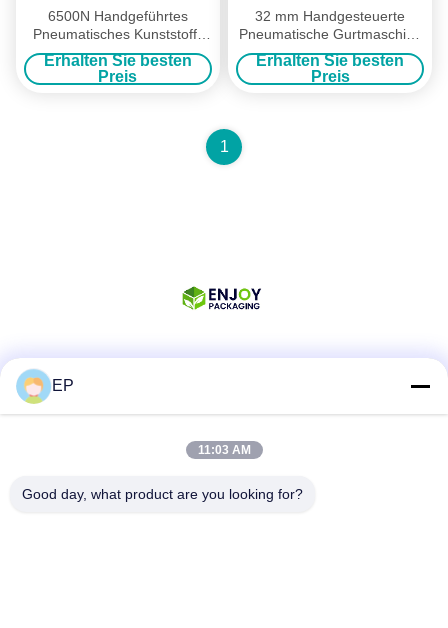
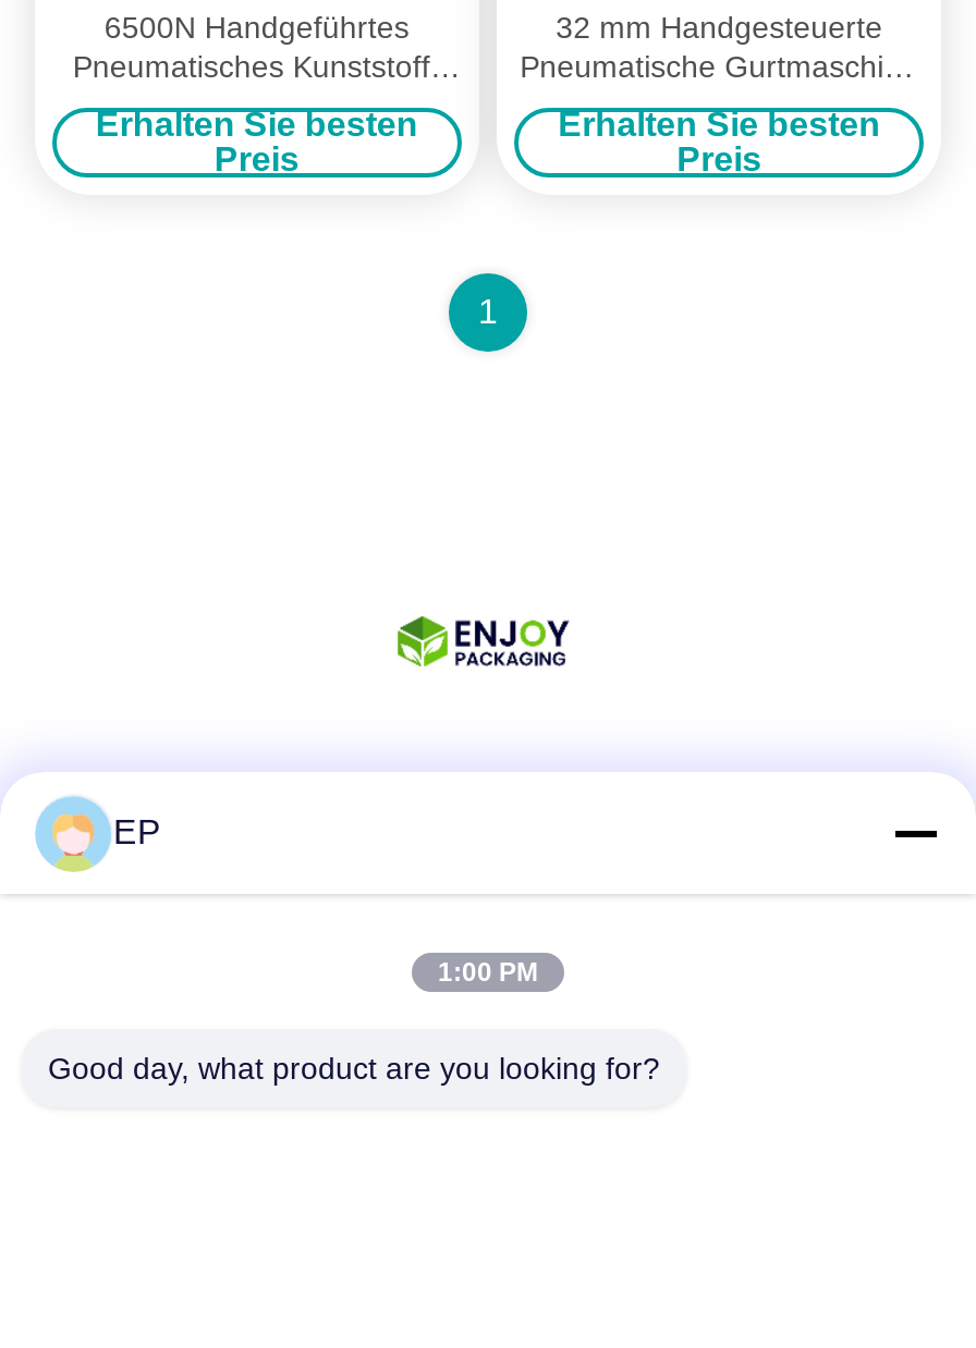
[197,443,250,457] 11:03 AM -> [438,957,538,988] 1:00 PM

